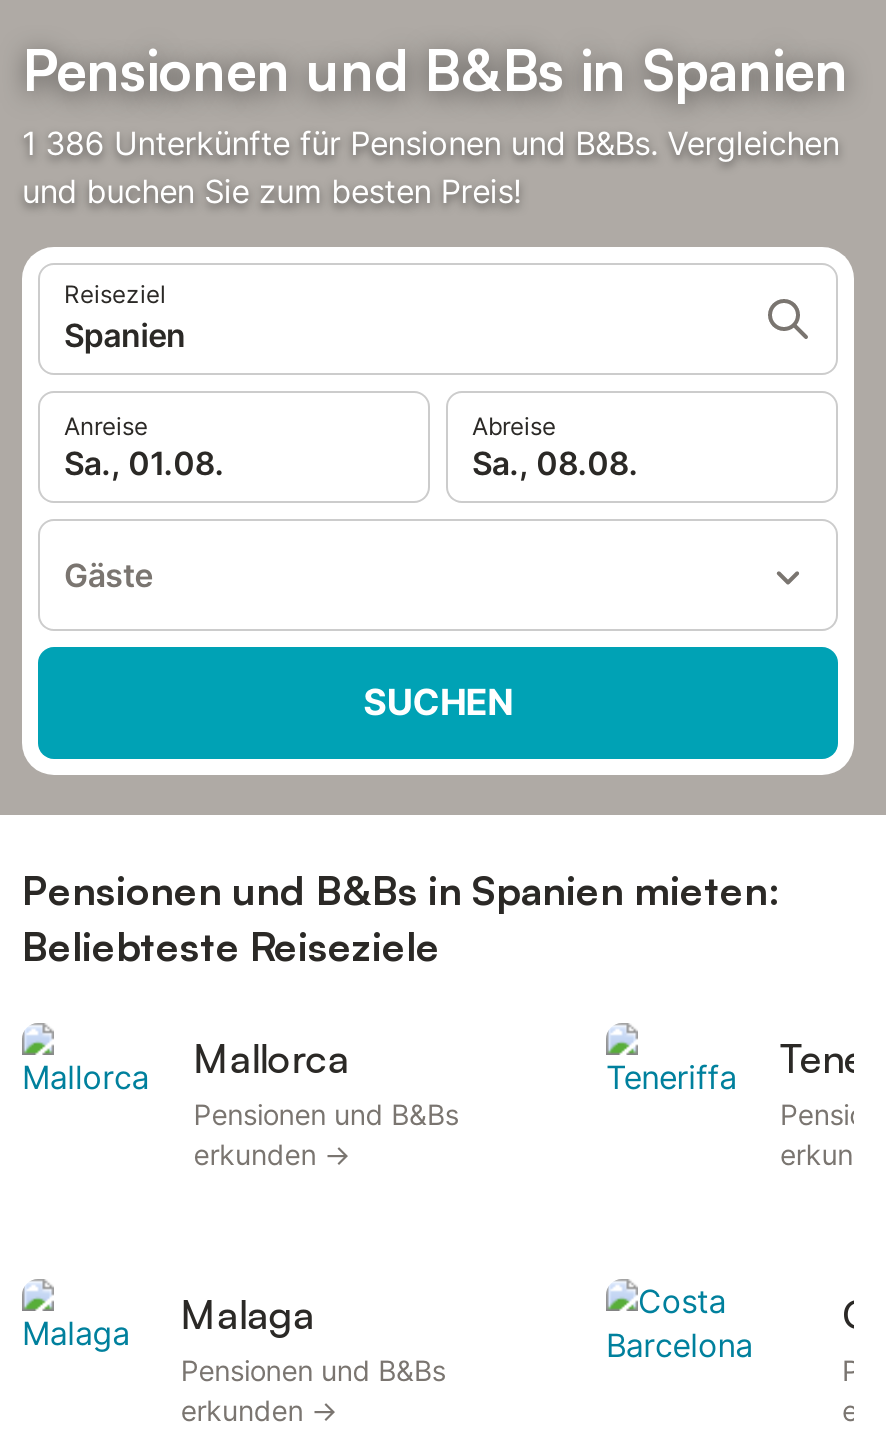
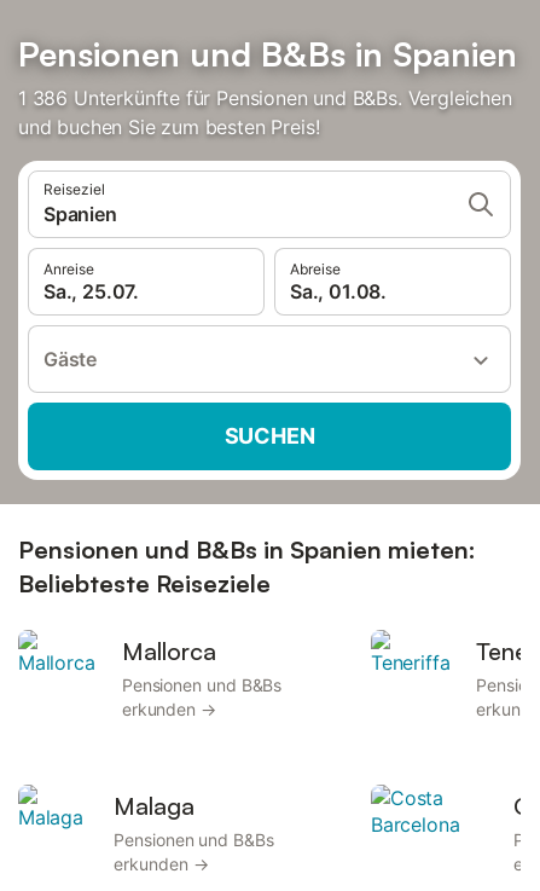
[64,443,224,483] Sa., 01.08. -> [43,279,139,303] Sa., 25.07.
[472,443,638,483] Sa., 08.08. -> [290,279,387,303] Sa., 01.08.

